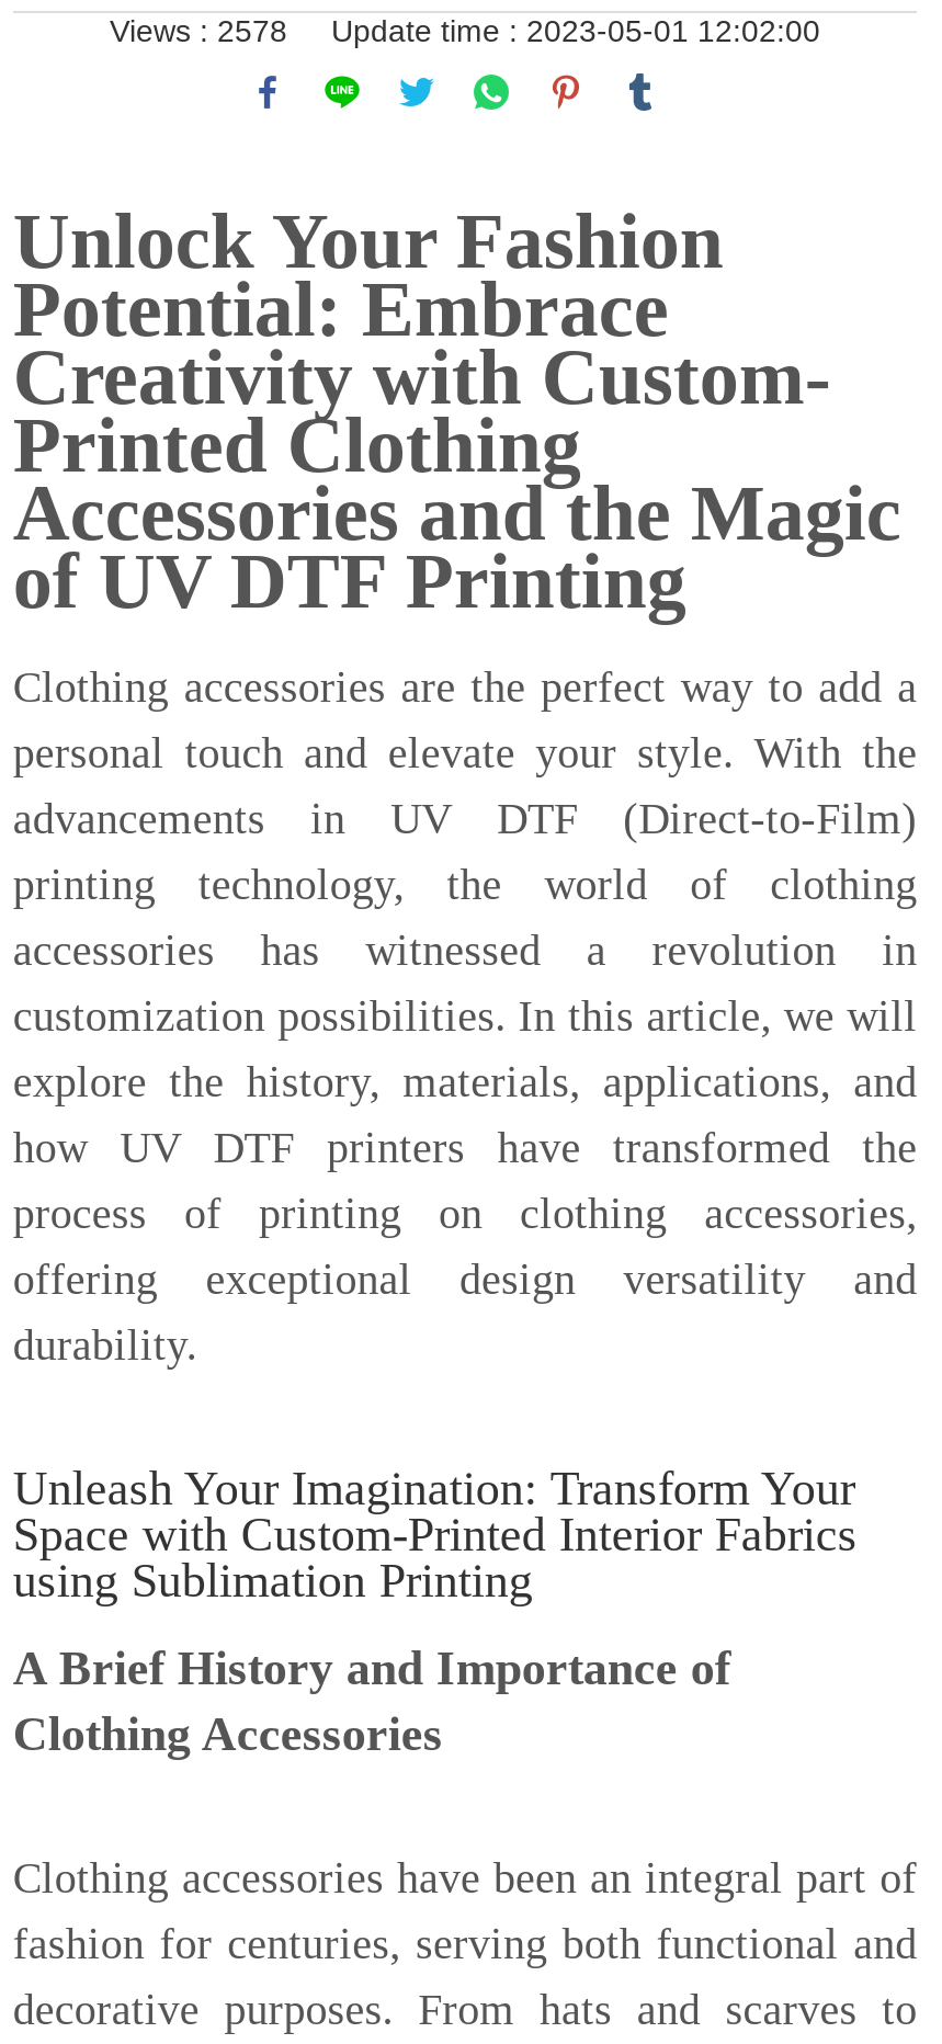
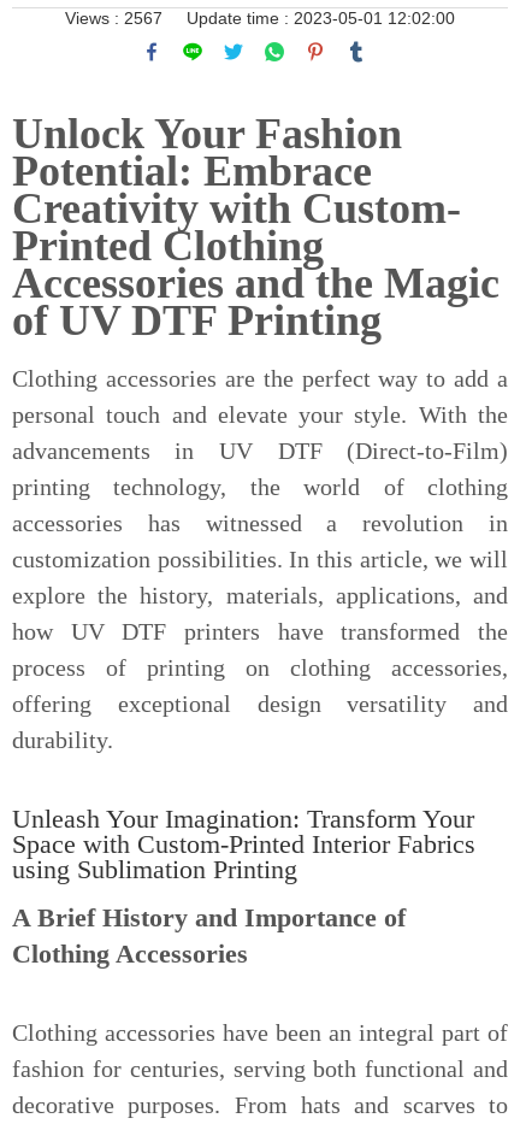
[110,13,820,48] Views : 2578 Update time : 2023-05-01 12:02:00 -> [65,8,455,28] Views : 2567 Update time : 2023-05-01 12:02:00

